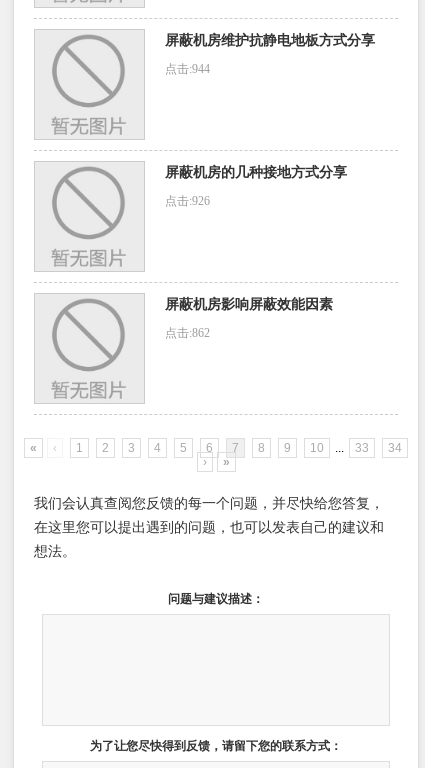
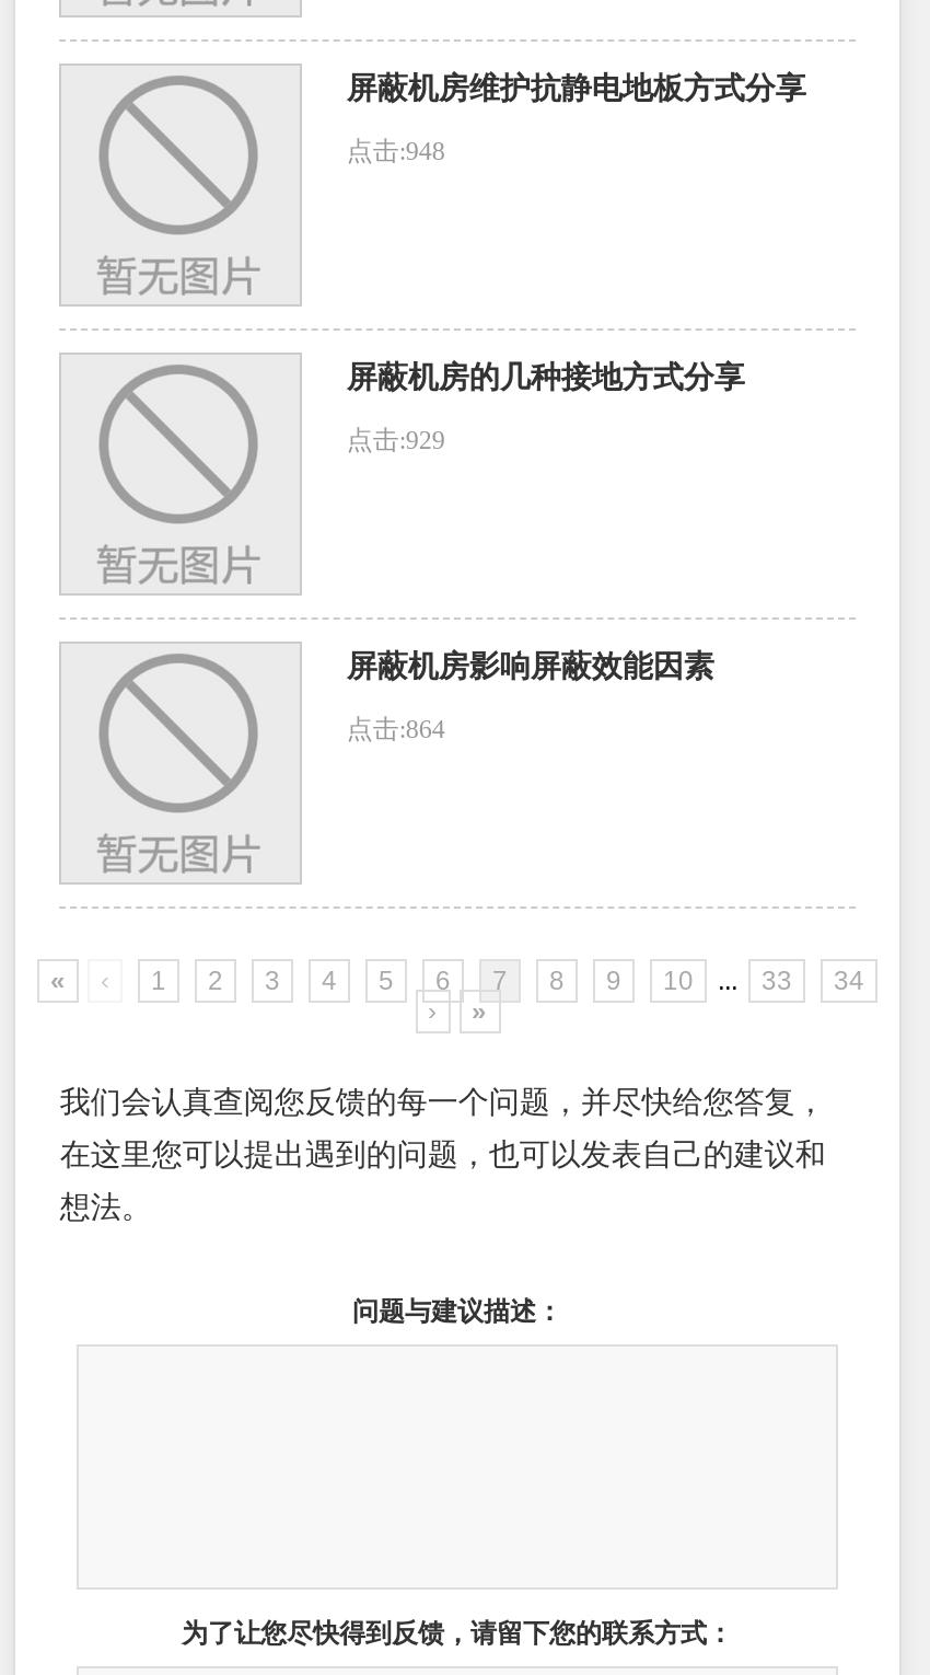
[165,62,210,76] 点击:944 -> [347,135,445,166] 点击:948
[165,194,210,208] 点击:926 -> [347,424,445,455] 点击:929
[165,326,210,340] 点击:862 -> [347,713,445,744] 点击:864

